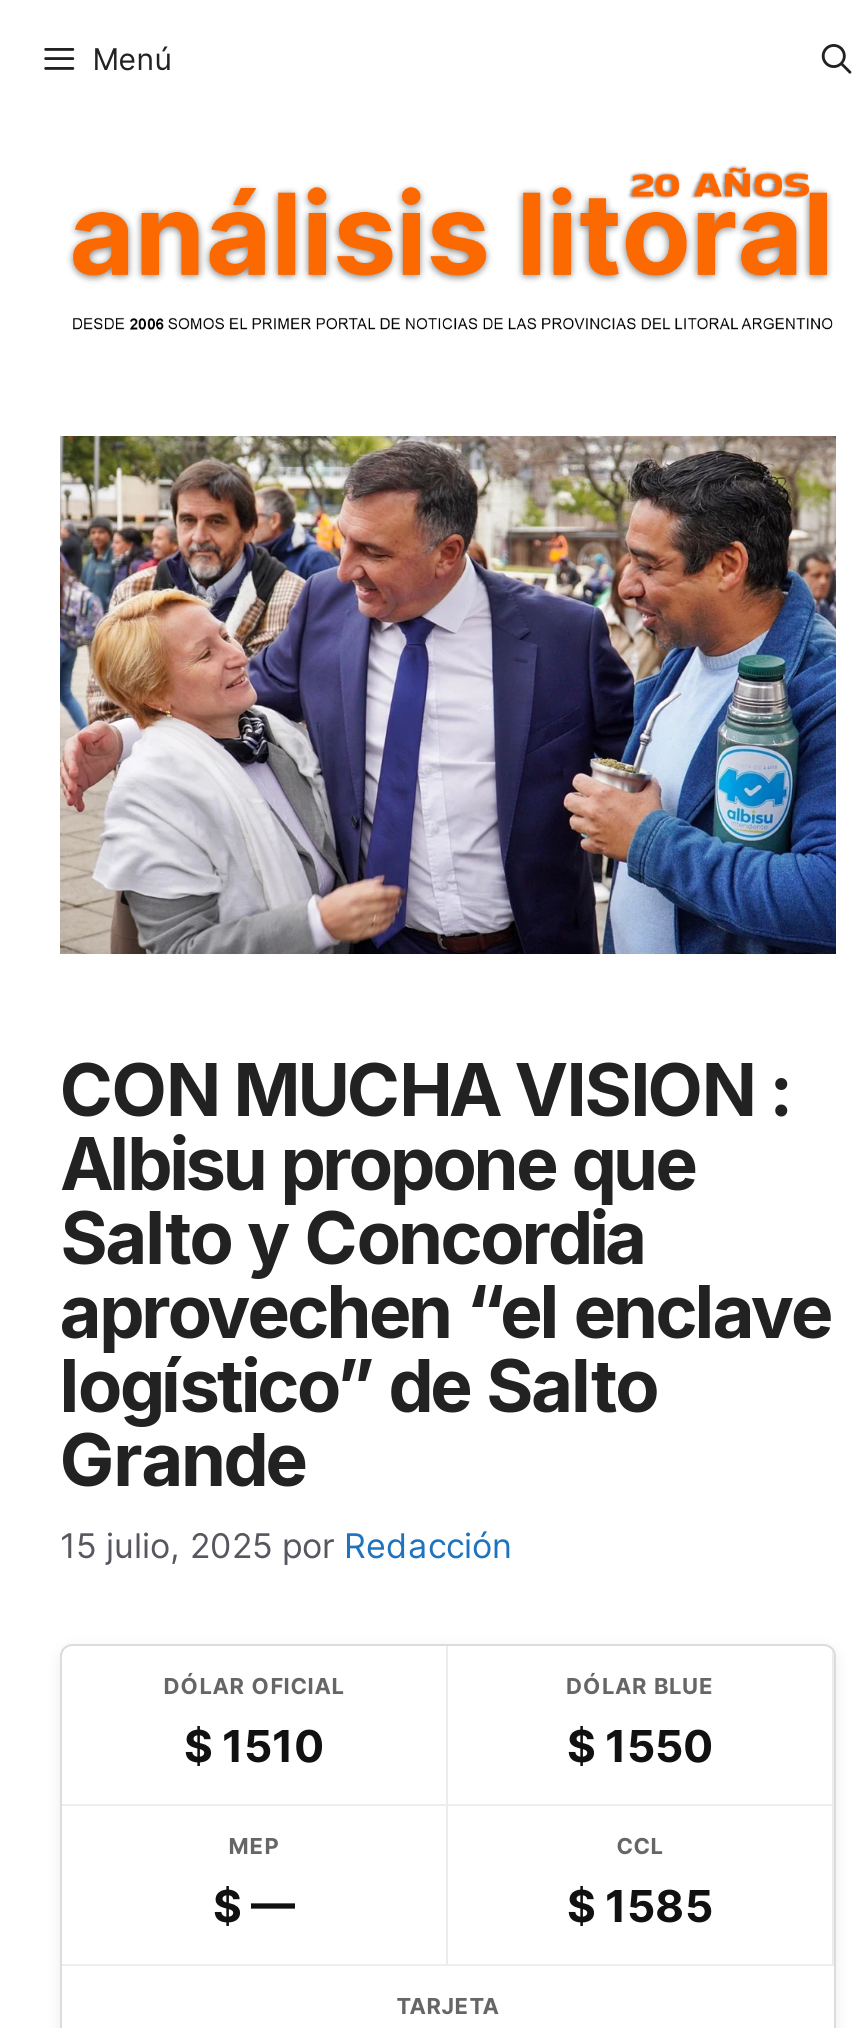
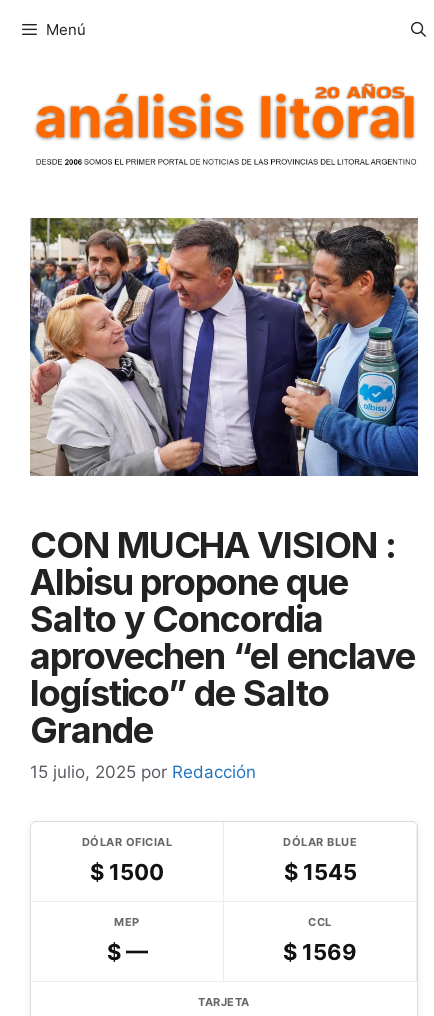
[184,1719,324,1771] $1510 -> [90,859,164,885] $1500
[567,1719,713,1771] $1550 -> [283,859,356,885] $1545
[567,1879,713,1931] $1585 -> [283,939,357,965] $1569

